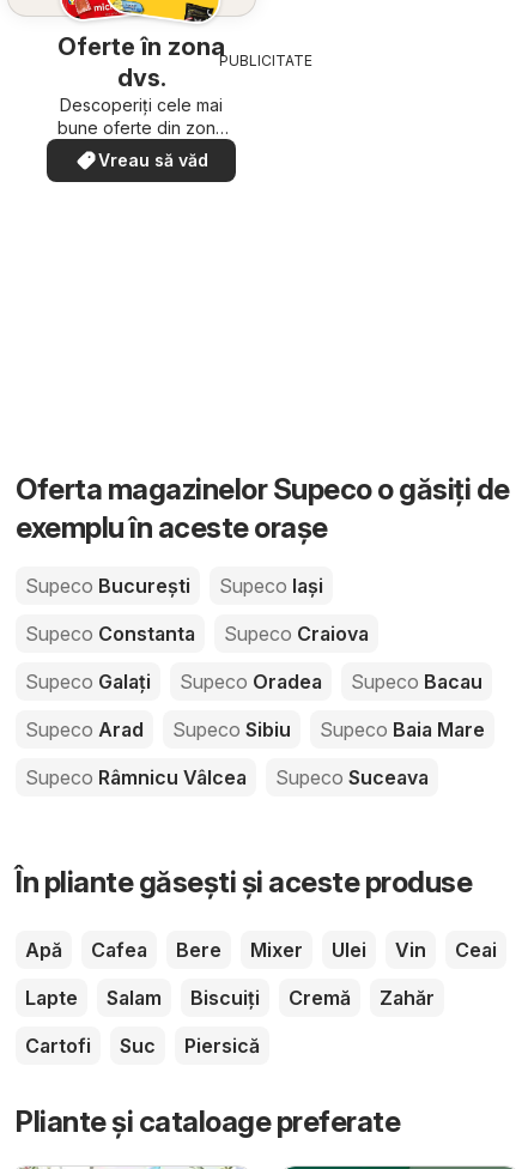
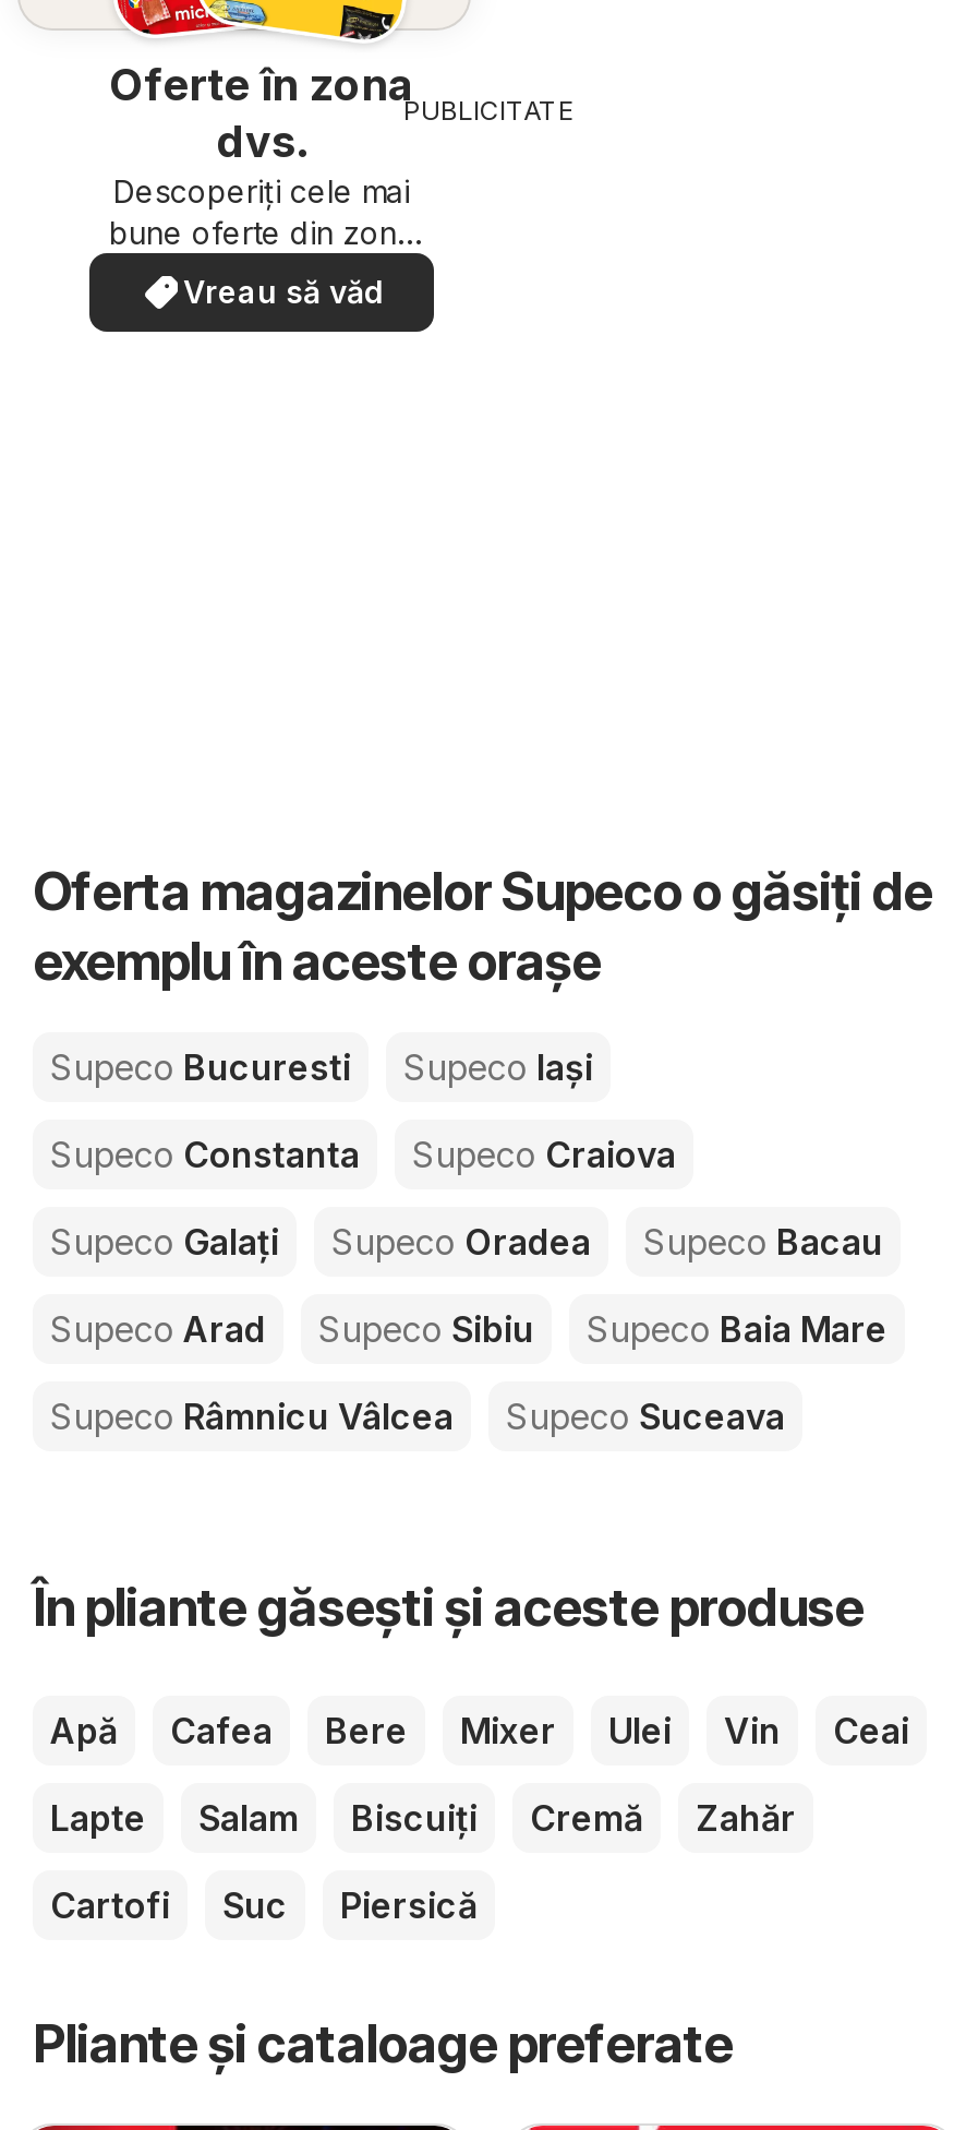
[25,573,190,597] Supeco București -> [50,1045,351,1088] Supeco Bucuresti

